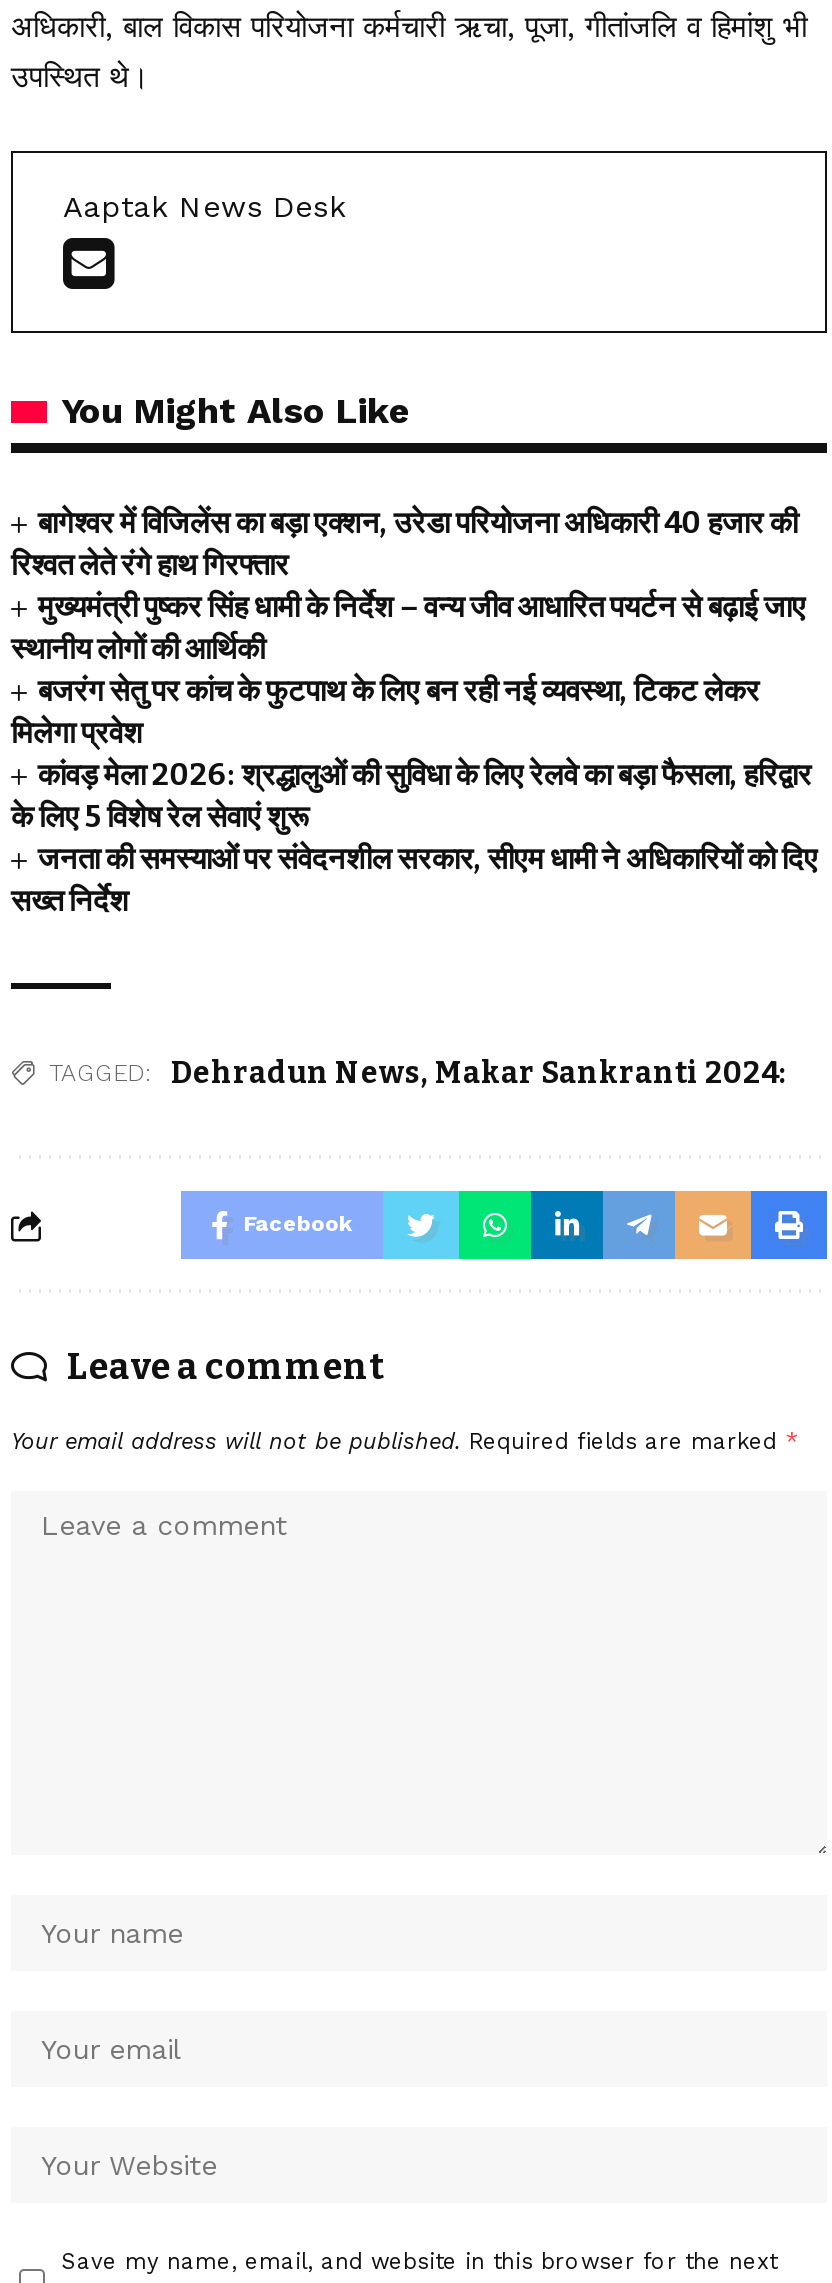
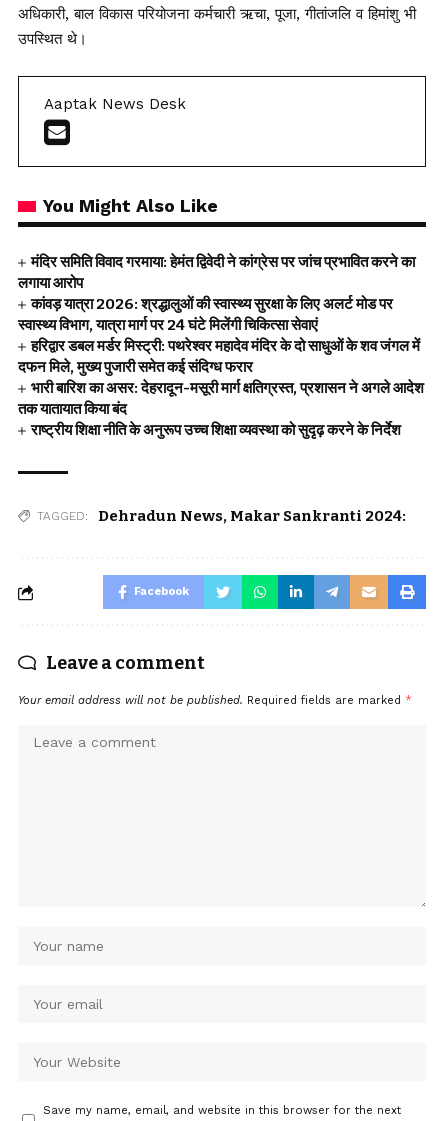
[11,505,818,919] बागेश्वर में विजिलेंस का बड़ा एक्शन, उरेडा परियोजना अधिकारी 40 हजार की | रिश्वत लेते रंगे हाथ गिरफ्तार | मुख्यमंत्री पुष्कर सिंह धामी के निर्देश – वन्य जीव आधारित पयर्टन से बढ़ाई जाए | स्थानीय लोगों की आर्थिकी | बजरंग सेतु पर कांच के फुटपाथ के लिए बन रही नई व्यवस्था, टिकट लेकर | मिलेगा प्रवेश | कांवड़ मेला 2026: श्रद्धालुओं की सुविधा के लिए रेलवे का बड़ा फैसला, हरिद्वार | के लिए 5 विशेष रेल सेवाएं शुरू | जनता की समस्याओं पर संवेदनशील सरकार, सीएम धामी ने अधिकारियों को दिए | सख्त निर्देश -> [18,253,424,439] मंदिर समिति विवाद गरमाया: हेमंत द्विवेदी ने कांग्रेस पर जांच प्रभावित करने का | लगाया आरोप | कांवड़ यात्रा 2026: श्रद्धालुओं की स्वास्थ्य सुरक्षा के लिए अलर्ट मोड पर | स्वास्थ्य विभाग, यात्रा मार्ग पर 24 घंटे मिलेंगी चिकित्सा सेवाएं | हरिद्वार डबल मर्डर मिस्ट्री: पथरेश्वर महादेव मंदिर के दो साधुओं के शव जंगल में | दफन मिले, मुख्य पुजारी समेत कई संदिग्ध फरार | भारी बारिश का असर: देहरादून-मसूरी मार्ग क्षतिग्रस्त, प्रशासन ने अगले आदेश | तक यातायात किया बंद | राष्ट्रीय शिक्षा नीति के अनुरूप उच्च शिक्षा व्यवस्था को सुदृढ़ करने के निर्देश

